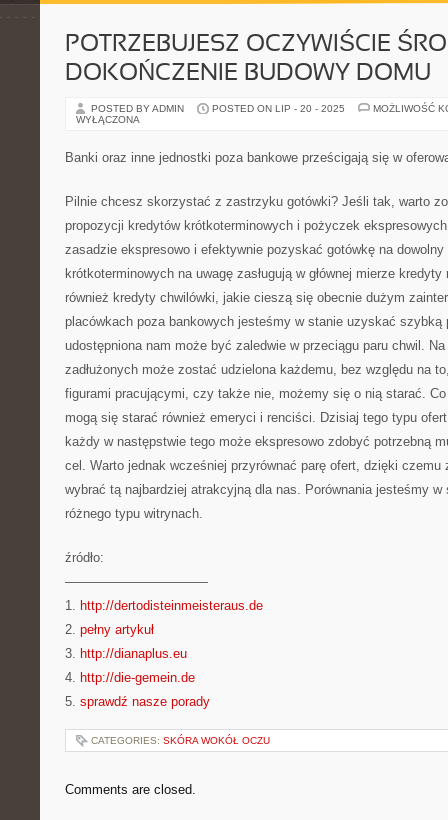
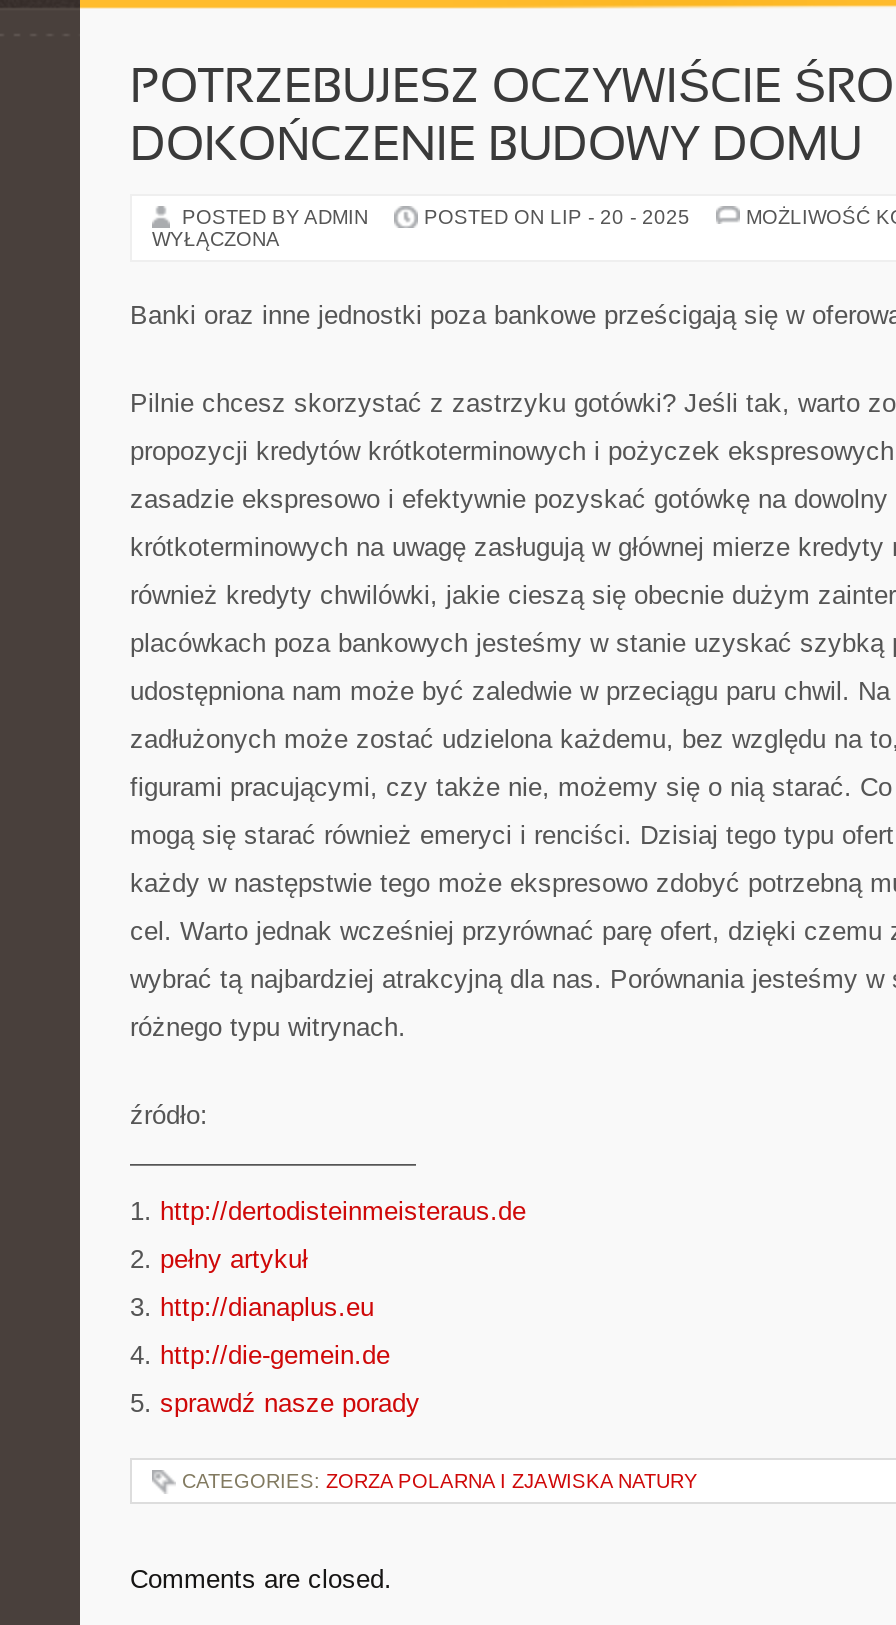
[91,735,270,746] CATEGORIES: SKÓRA WOKÓŁ OCZU -> [182,1470,698,1492] CATEGORIES: ZORZA POLARNA I ZJAWISKA NATURY

